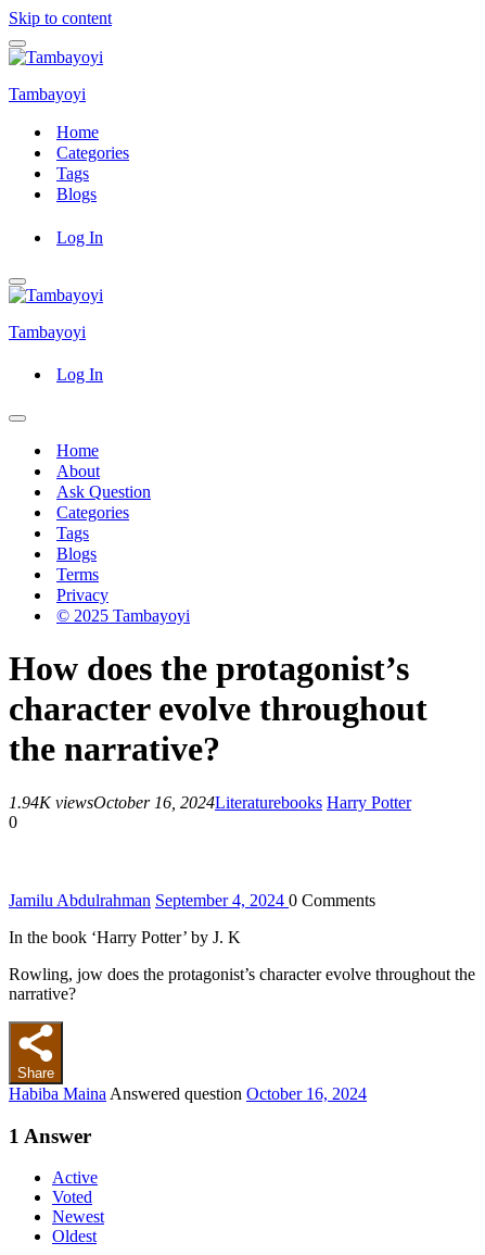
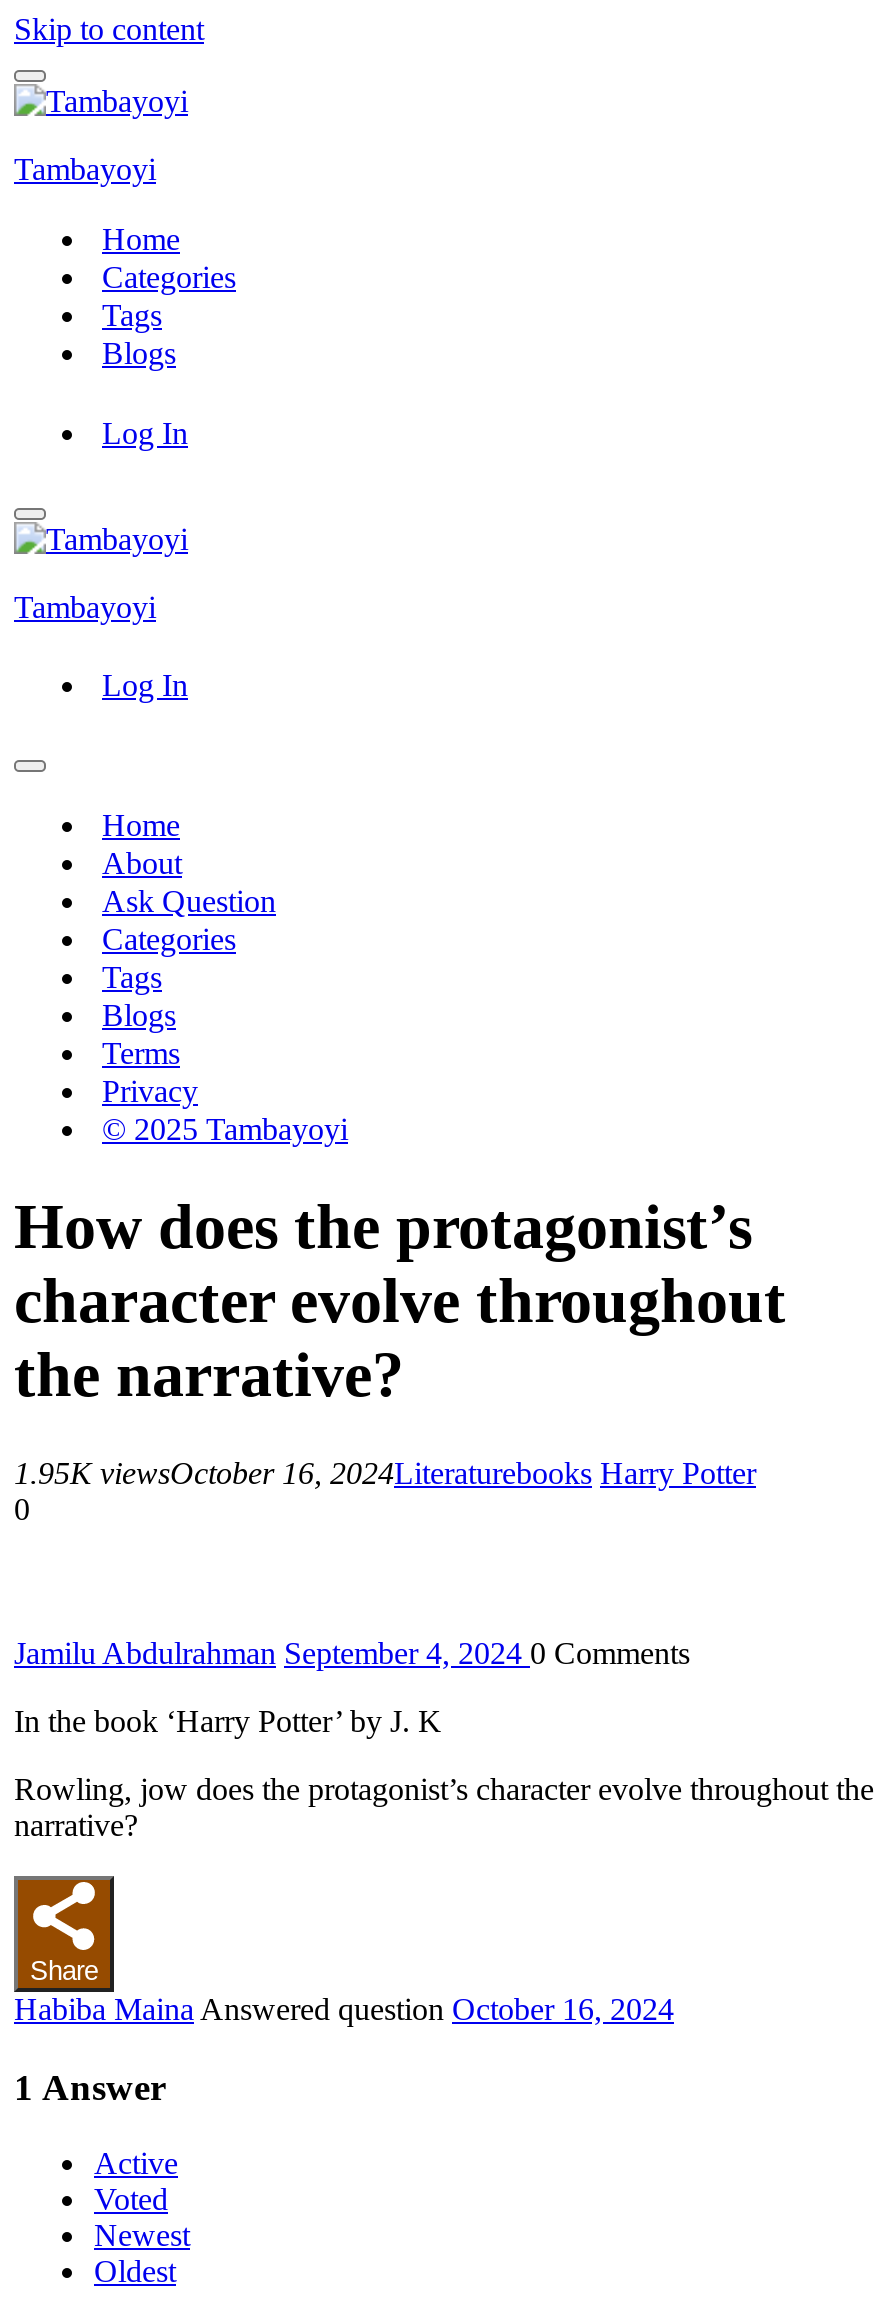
[9,793,411,812] 1.94K viewsOctober 16, 2024Literaturebooks Harry Potter -> [14,1456,756,1490] 1.95K viewsOctober 16, 2024Literaturebooks Harry Potter

